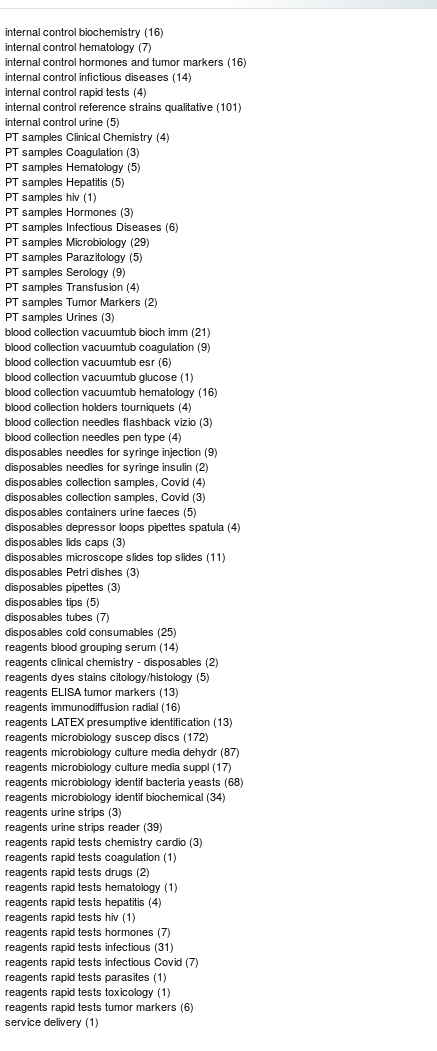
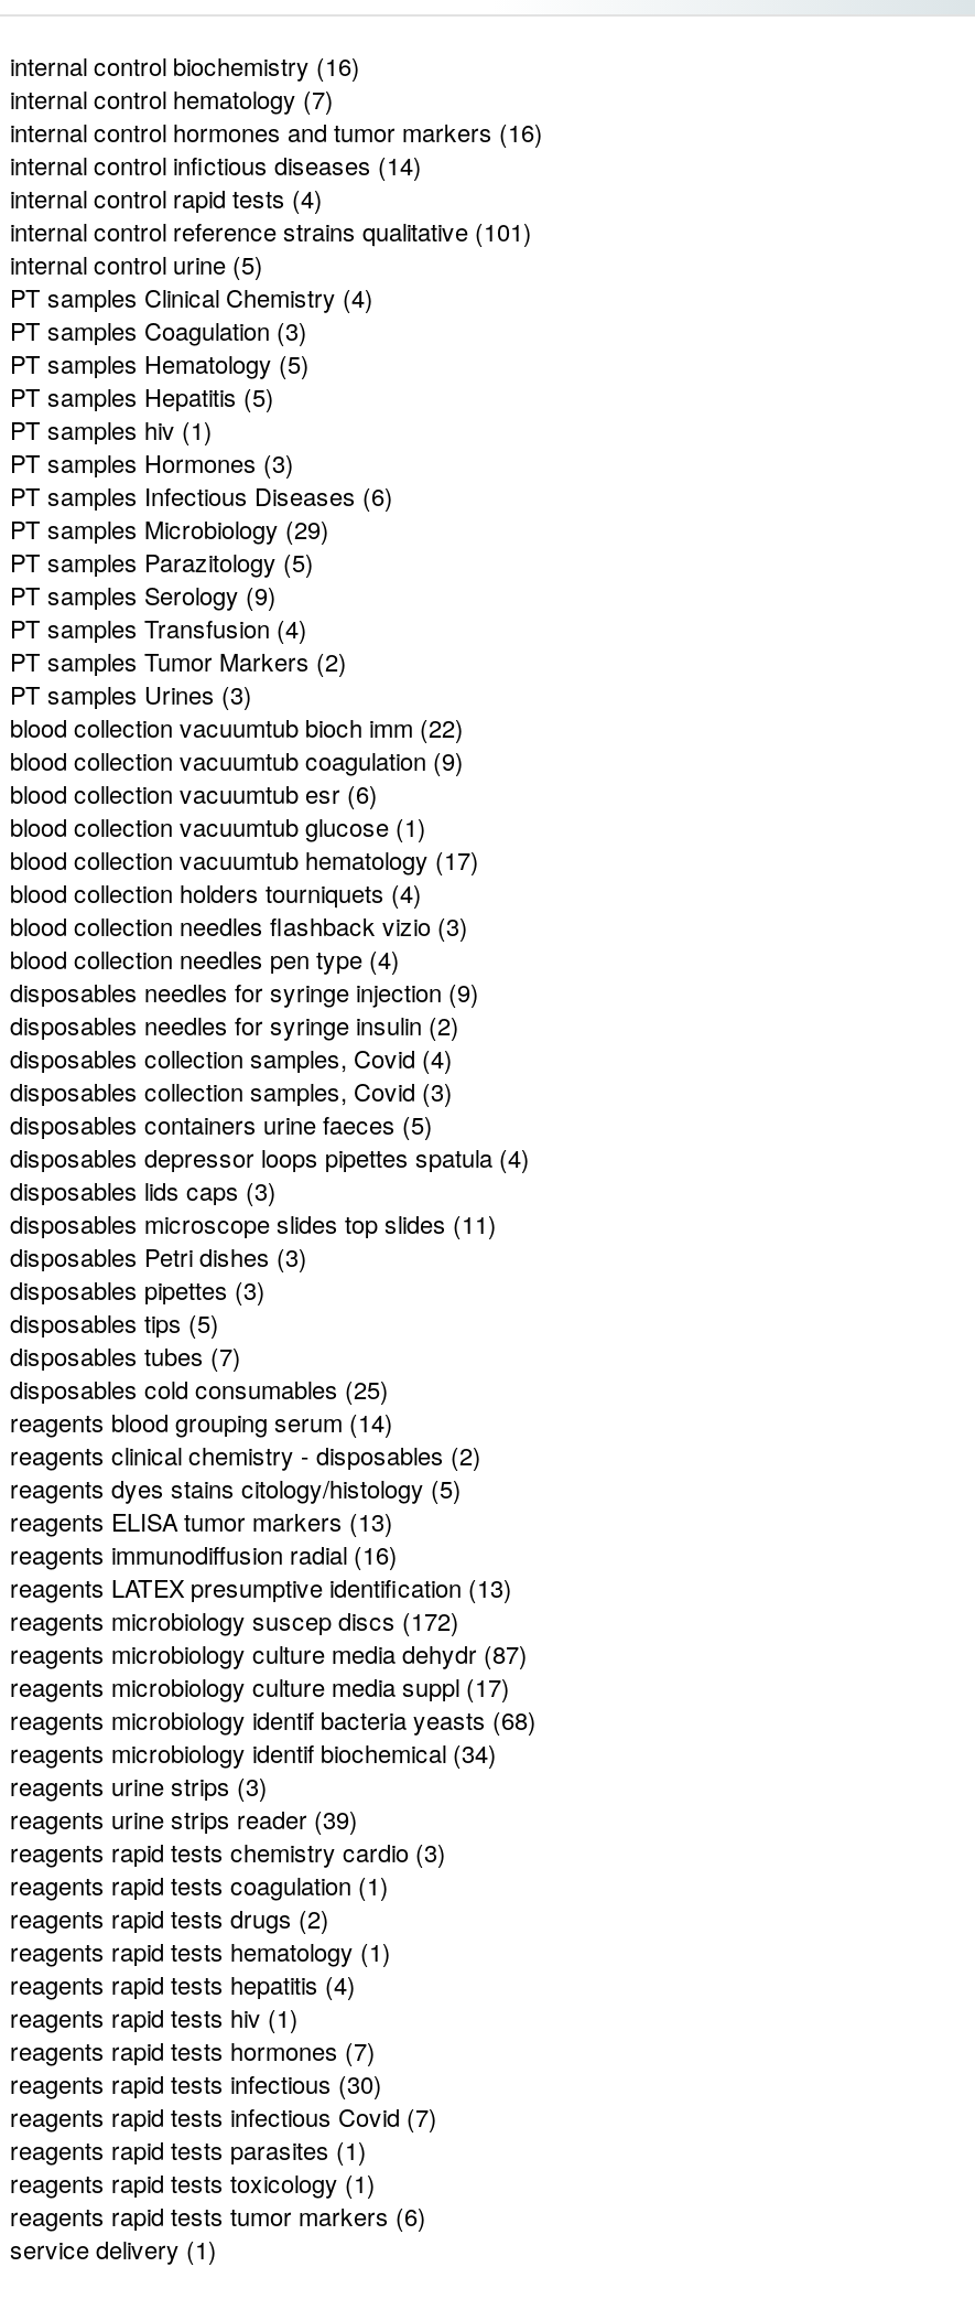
[5,322,211,338] blood collection vacuumtub bioch imm (21) -> [10,708,464,743] blood collection vacuumtub bioch imm (22)
[5,382,218,398] blood collection vacuumtub hematology (16) -> [10,840,479,875] blood collection vacuumtub hematology (17)
[5,937,174,953] reagents rapid tests infectious (31) -> [10,2064,382,2099] reagents rapid tests infectious (30)

